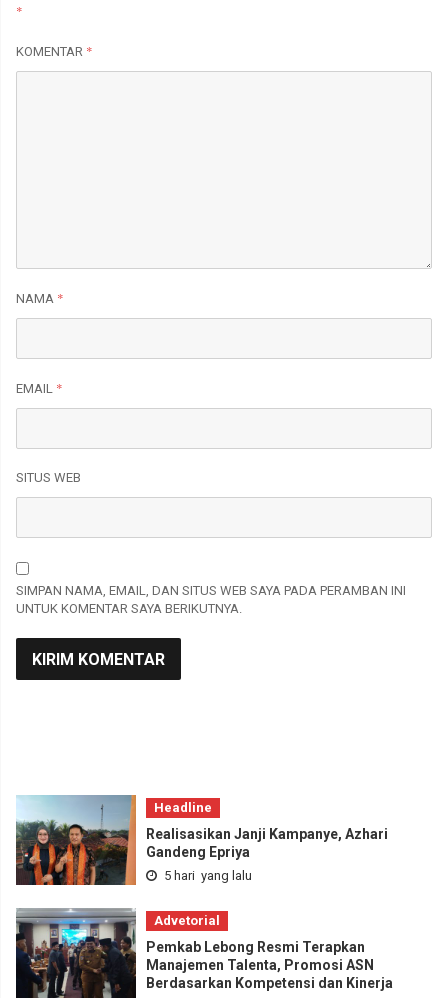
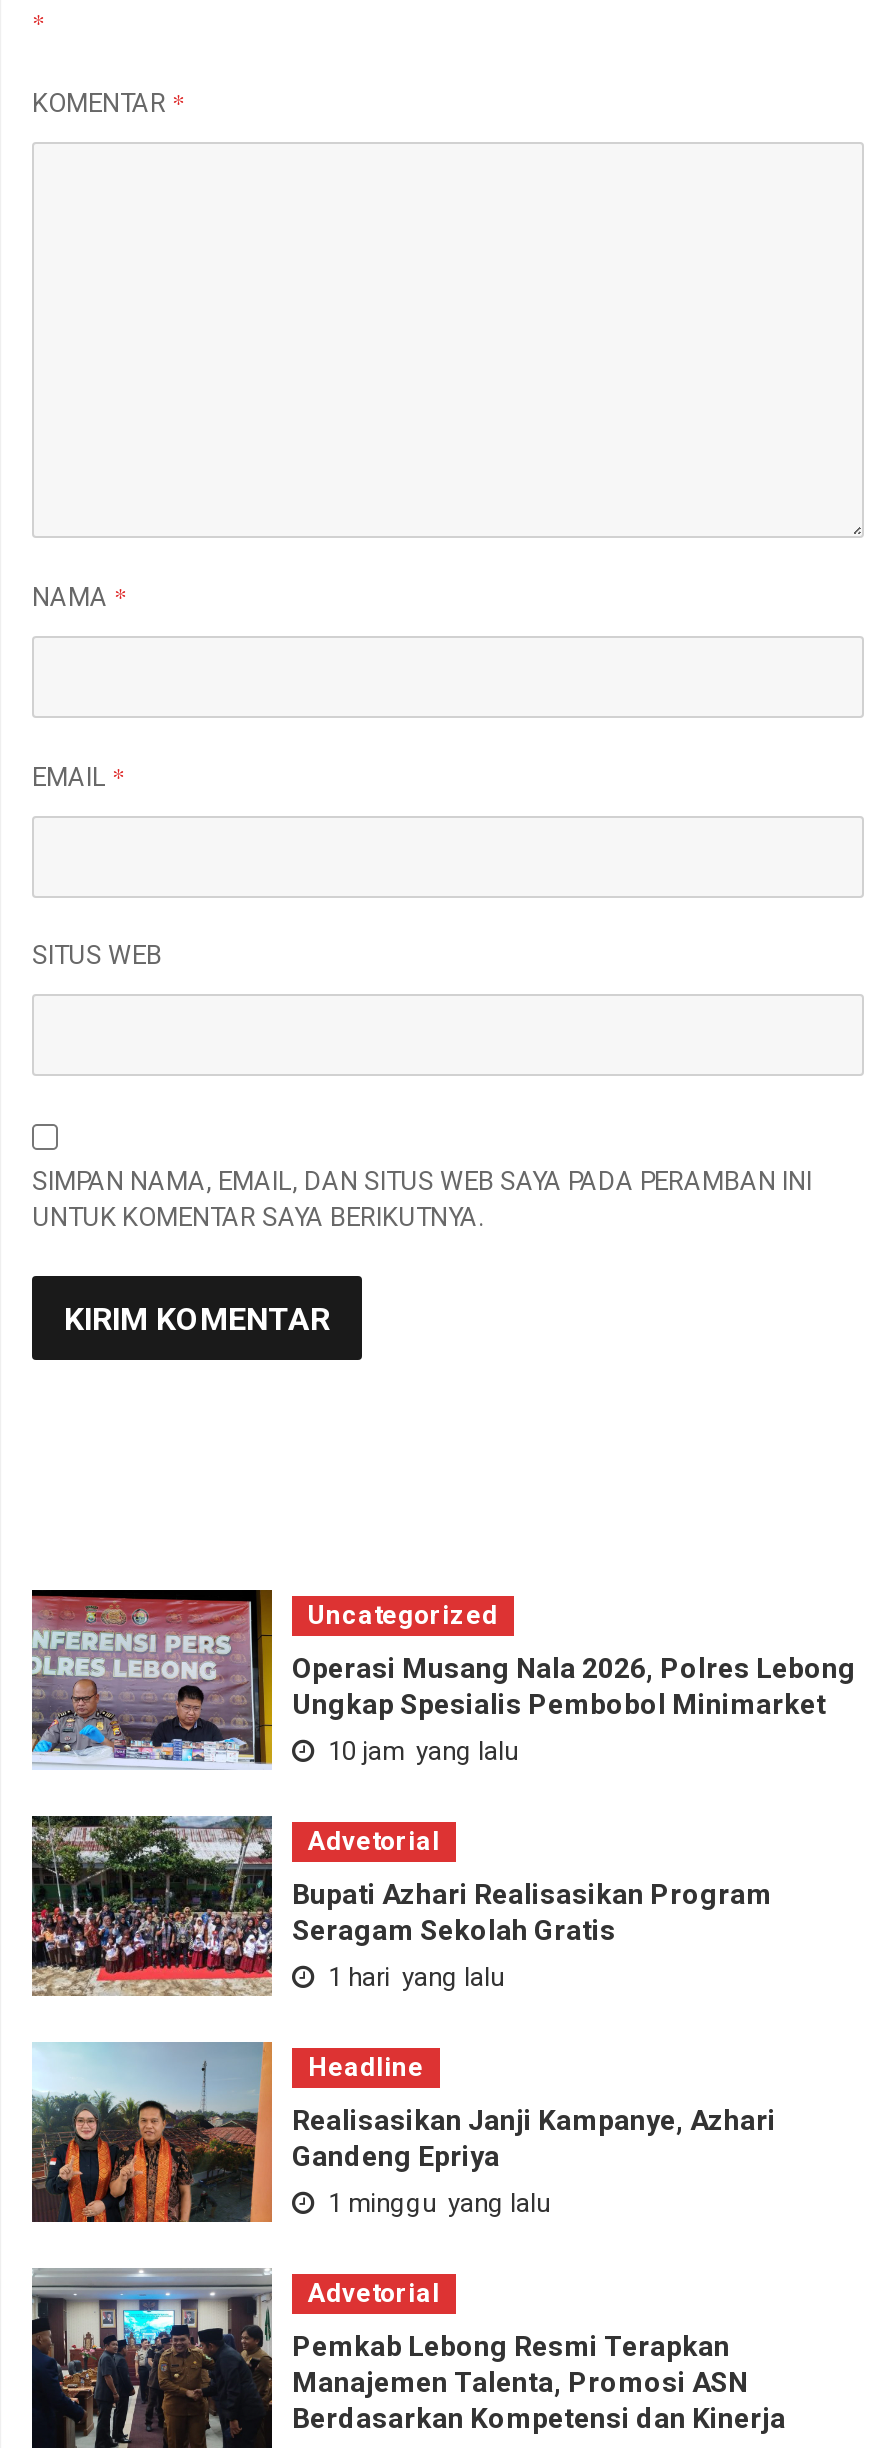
none -> [30,1588,856,1993] [image] | Uncategorized | Operasi Musang Nala 2026, Polres Lebong | Ungkap Spesialis Pembobol Minimarket | 10 jam yang lalu | Advetorial | Bupati Azhari Realisasikan Program | Seragam Sekolah Gratis | 1 hari yang lalu
none -> [30,1814,274,1998] [image]
[161,868,252,883] 5 hari yang lalu -> [322,2189,550,2219] 1 minggu yang lalu

